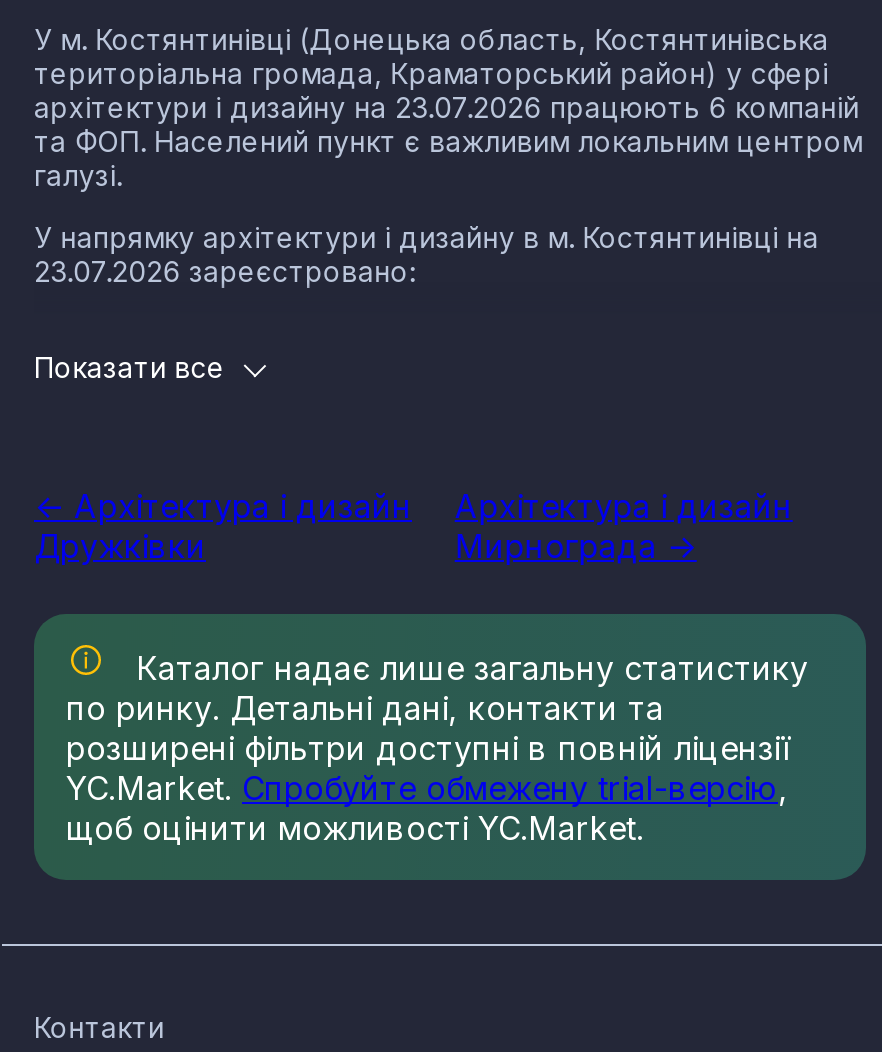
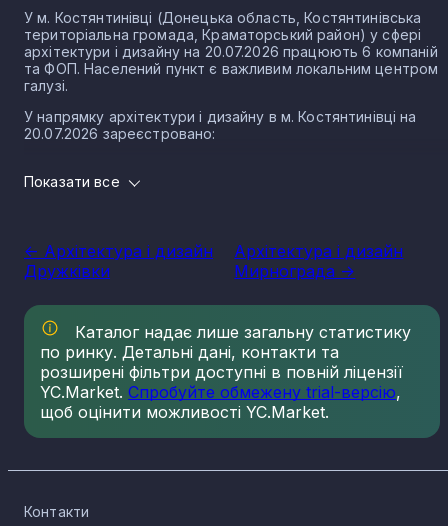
[34,89,859,123] архітектури і дизайну на 23.07.2026 працюють 6 компаній -> [24,43,438,60] архітектури і дизайну на 20.07.2026 працюють 6 компаній
[34,253,415,287] 23.07.2026 зареєстровано: -> [24,125,215,142] 20.07.2026 зареєстровано:

